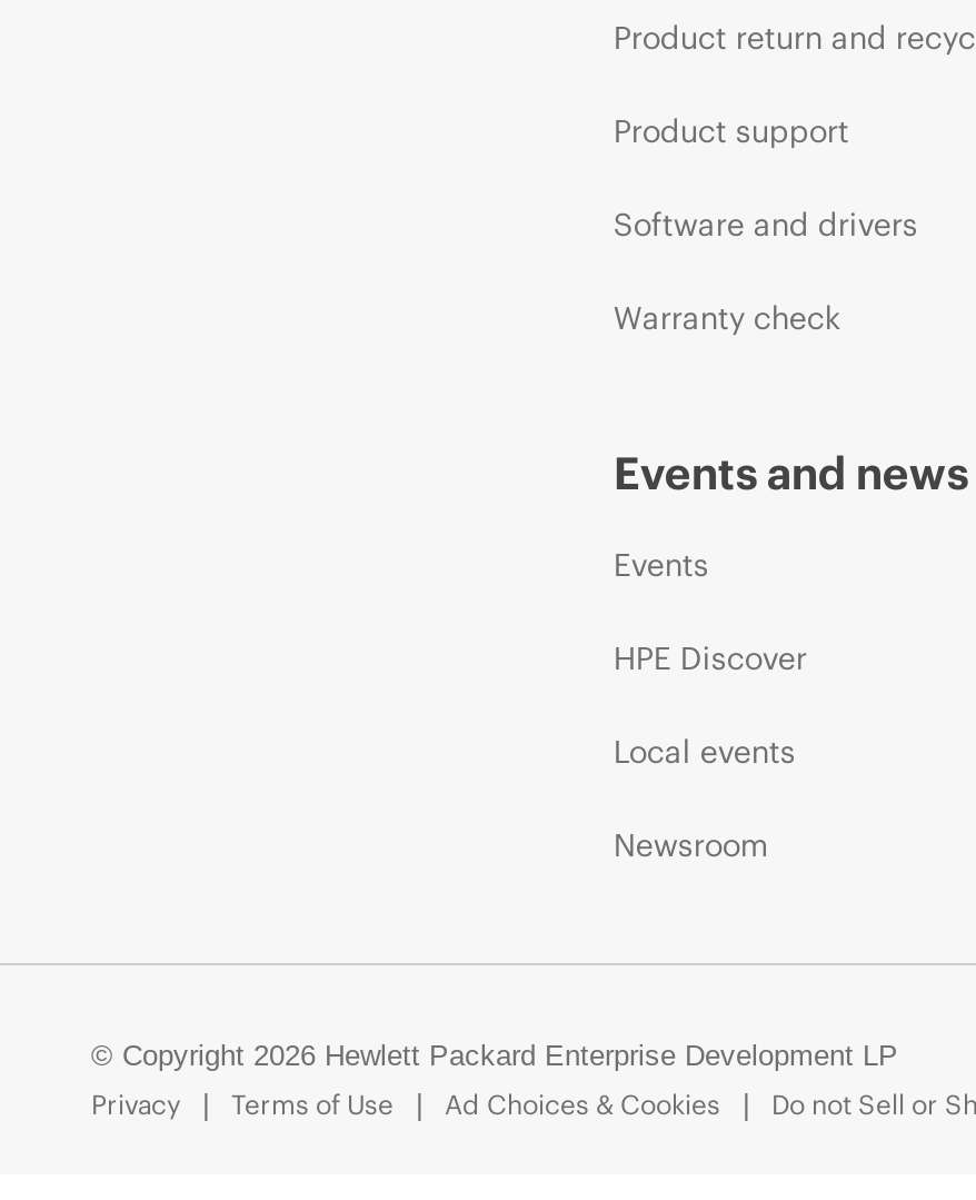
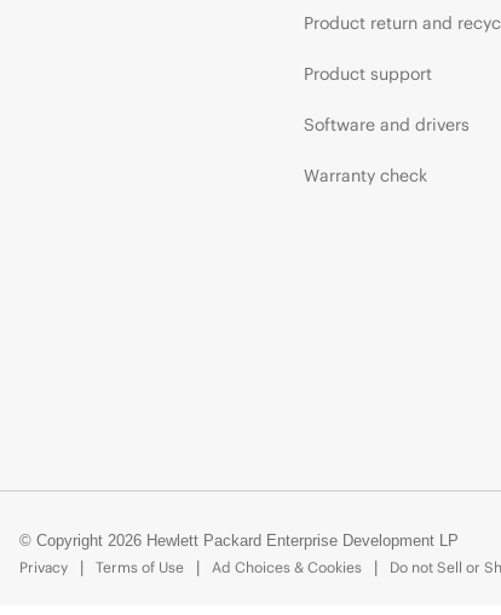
[613,445,969,865] Events and news | Events | HPE Discover | Local events | Newsroom -> none

